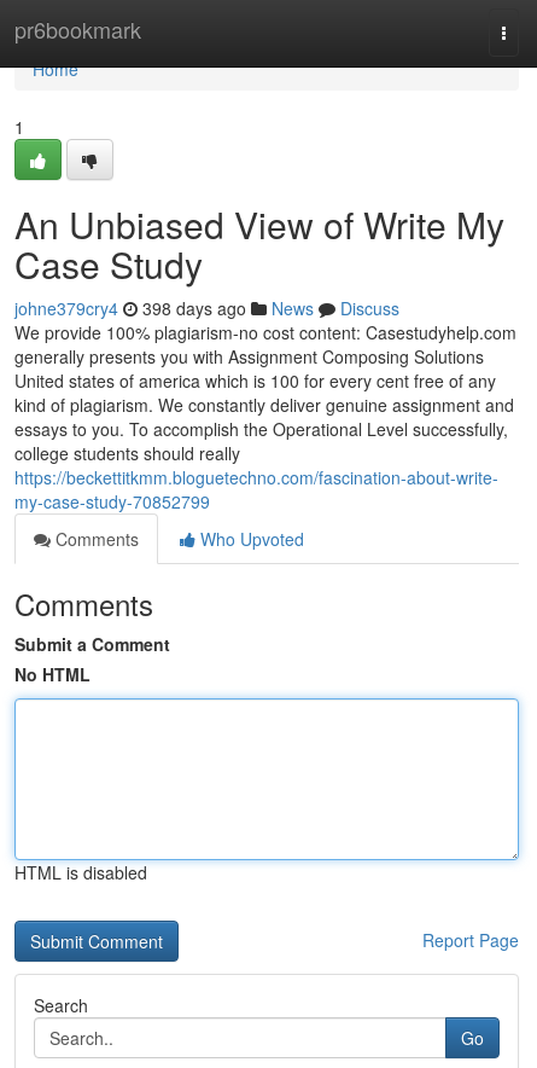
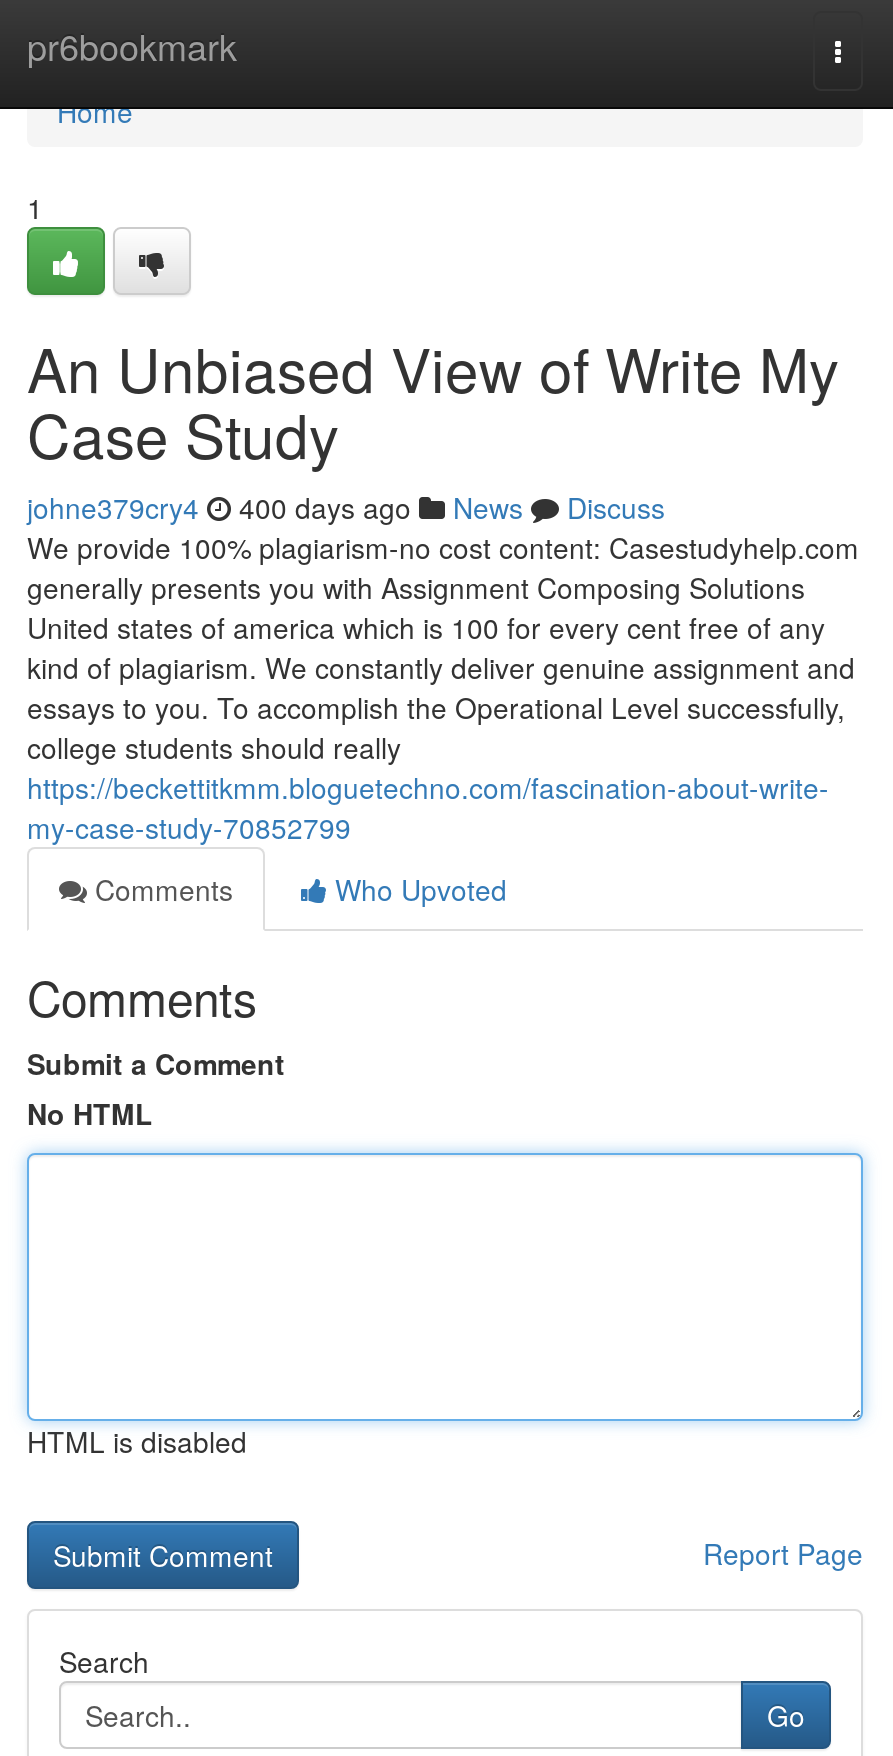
[14,296,399,320] johne379cry4 398 days ago News Discuss -> [27,487,665,527] johne379cry4 400 days ago News Discuss

